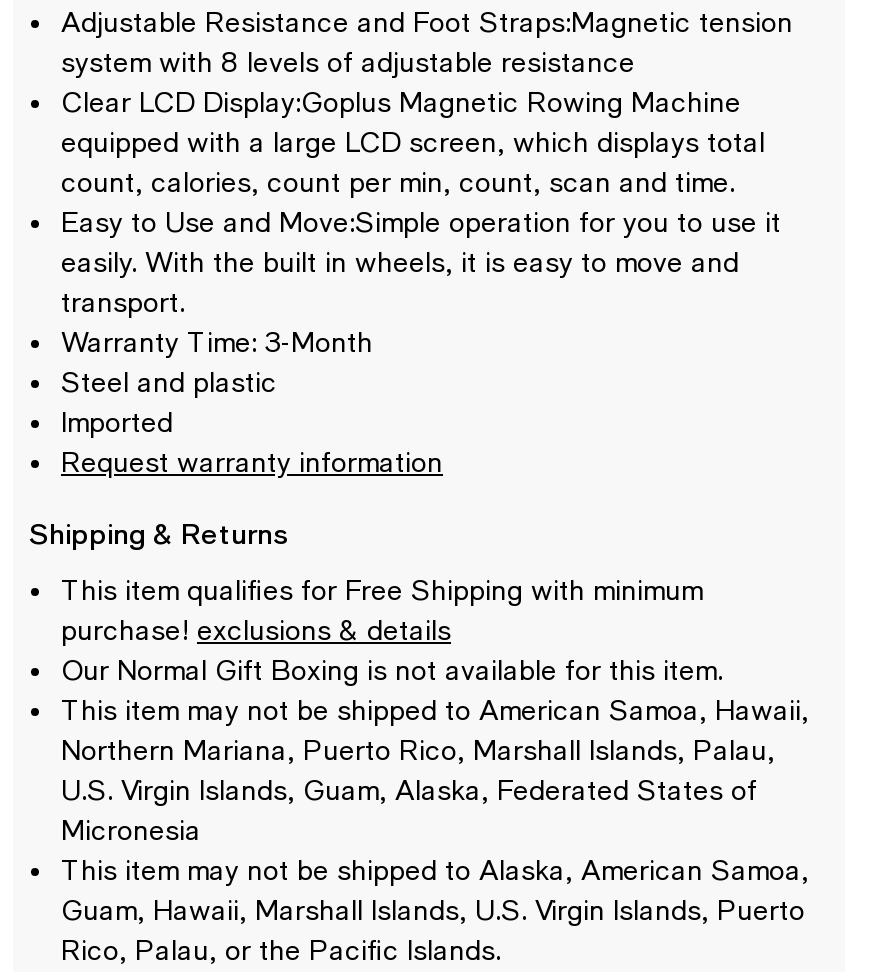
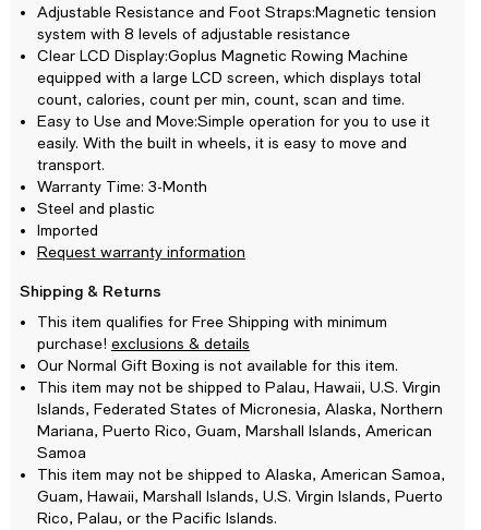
[61,694,809,846] This item may not be shipped to American Samoa, Hawaii, | Northern Mariana, Puerto Rico, Marshall Islands, Palau, | U.S. Virgin Islands, Guam, Alaska, Federated States of | Micronesia -> [37,378,443,461] This item may not be shipped to Palau, Hawaii, U.S. Virgin | Islands, Federated States of Micronesia, Alaska, Northern | Mariana, Puerto Rico, Guam, Marshall Islands, American | Samoa

